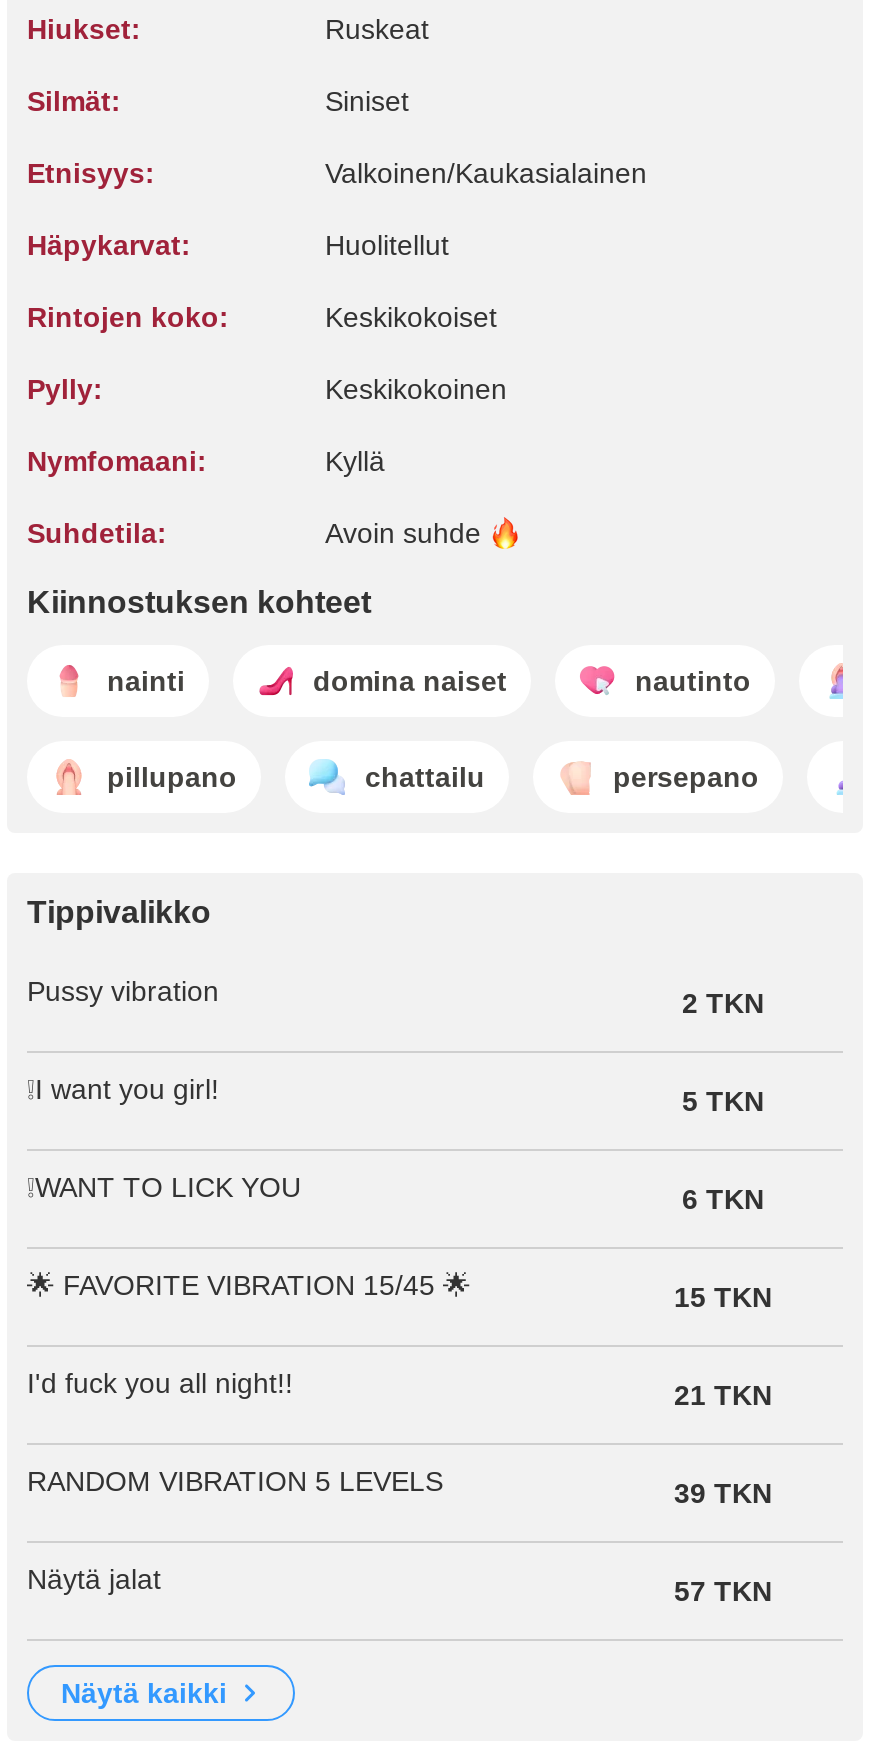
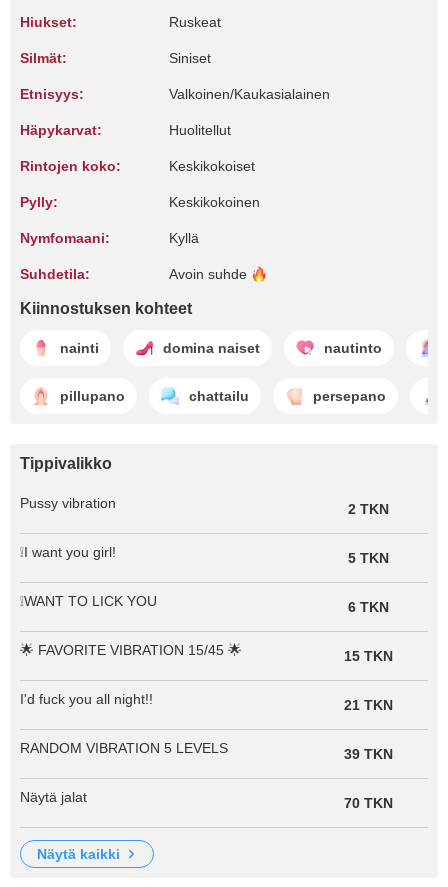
[674,1576,772,1608] 57 TKN -> [343,795,392,811] 70 TKN

